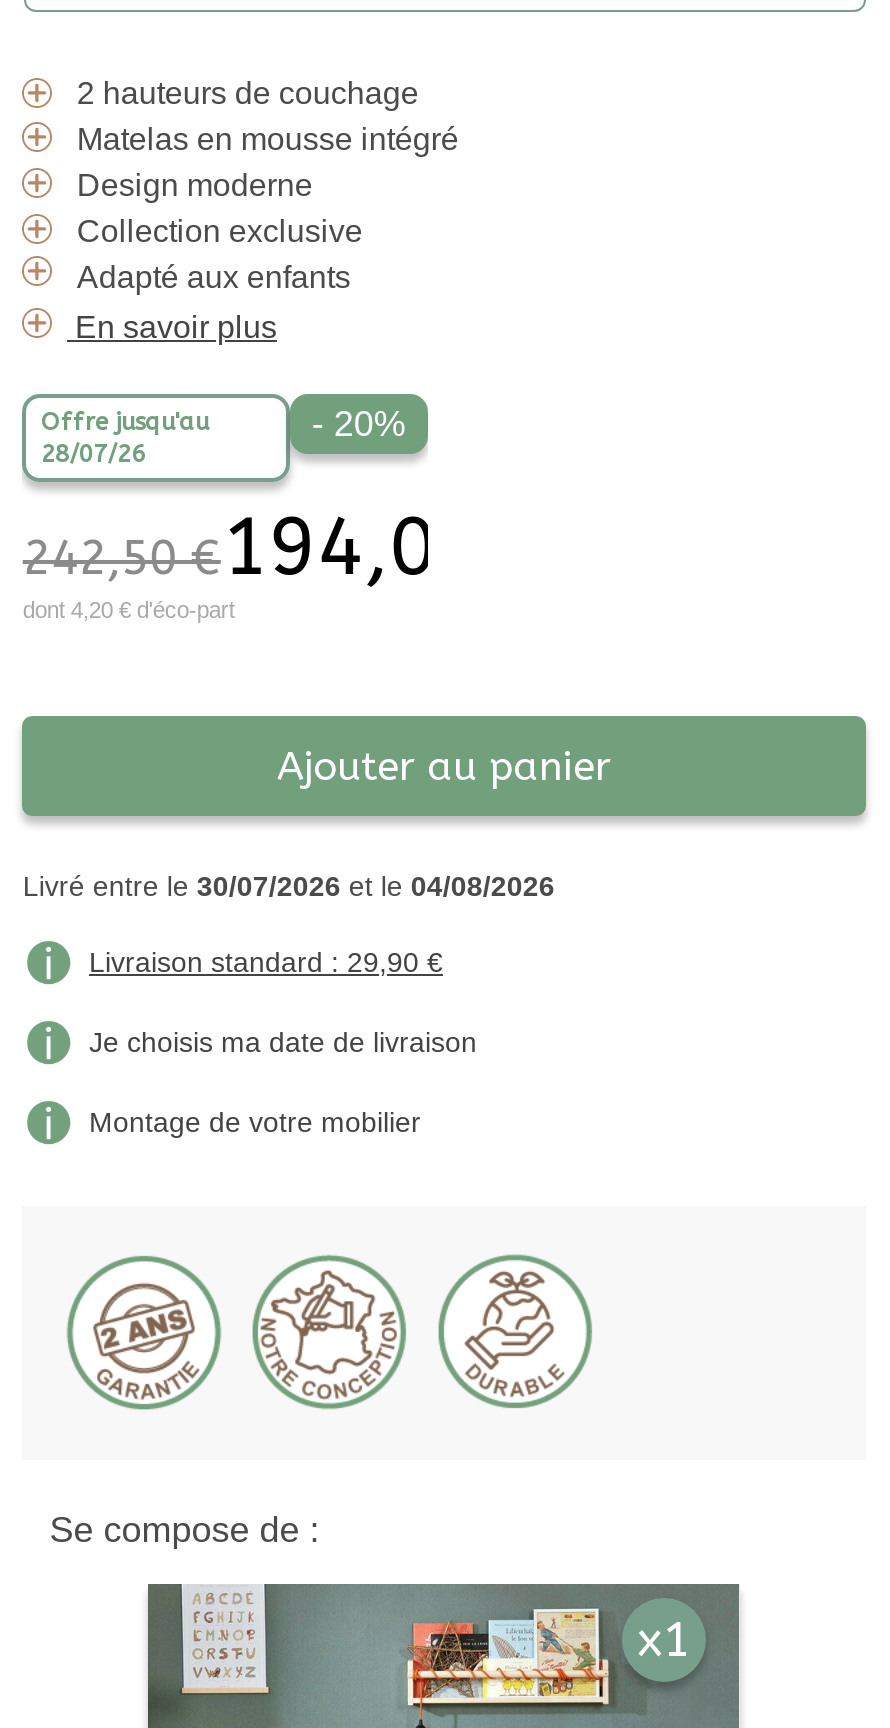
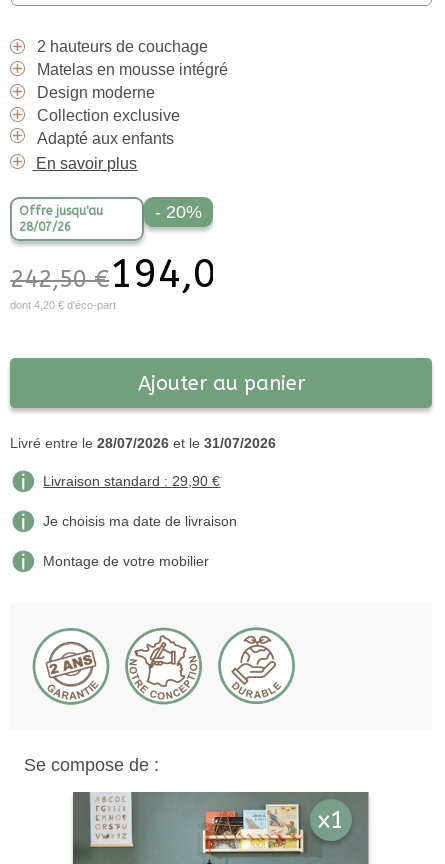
[23,871,555,903] Livré entre le 30/07/2026 et le 04/08/2026 -> [10,435,276,451] Livré entre le 28/07/2026 et le 31/07/2026

